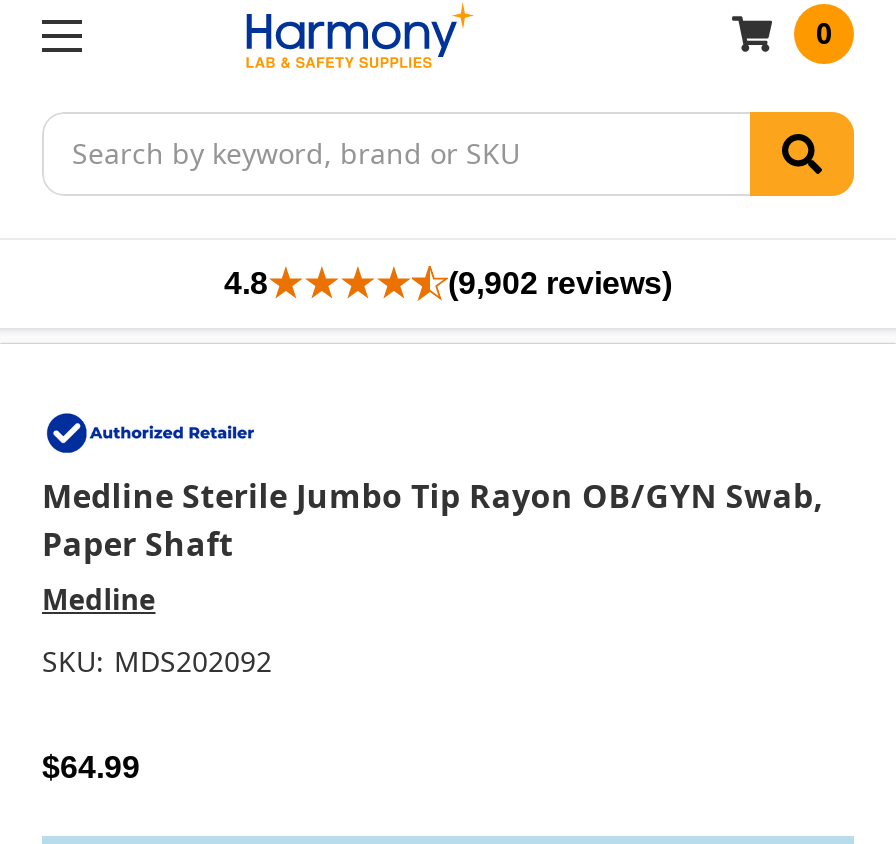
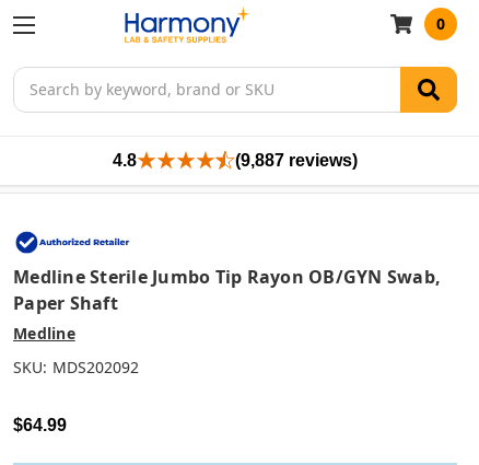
[448,266,672,300] (9,902 reviews) -> [235,151,358,170] (9,887 reviews)

